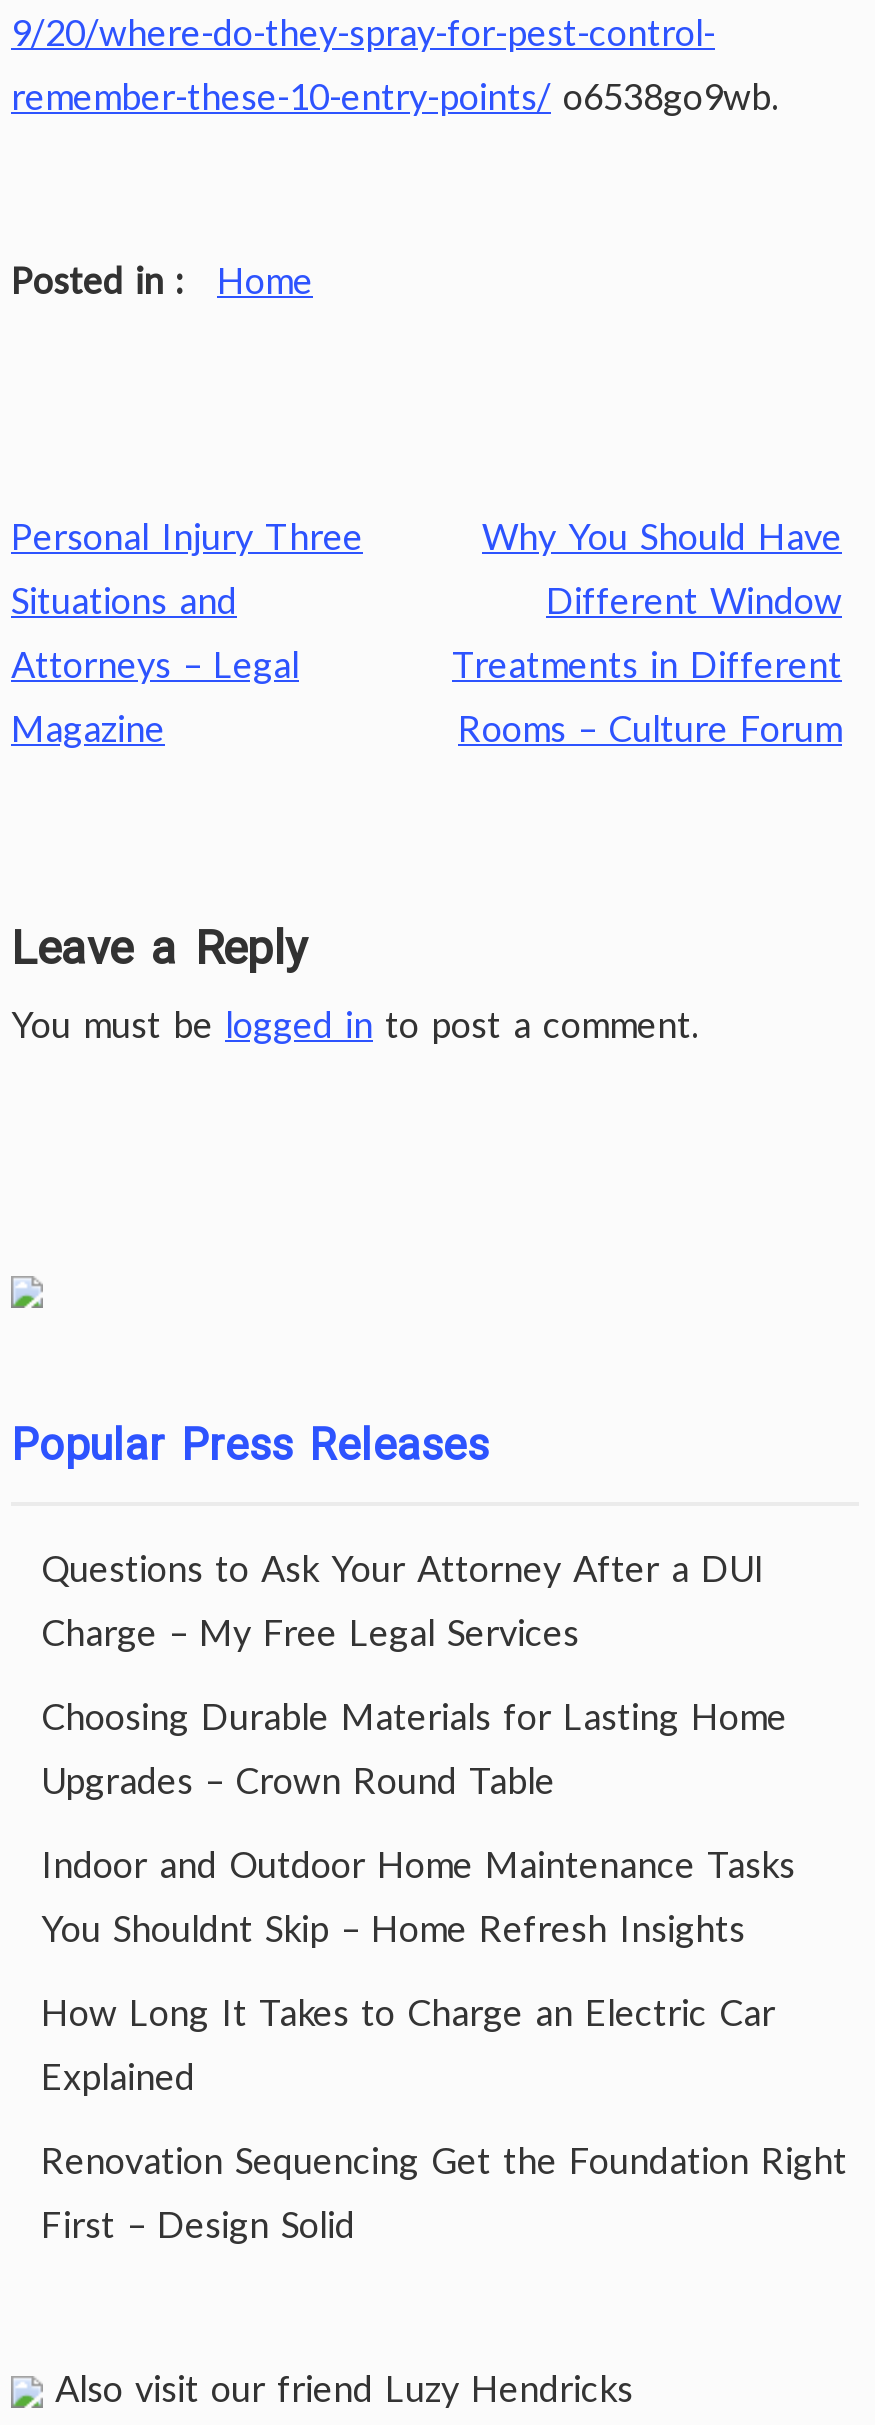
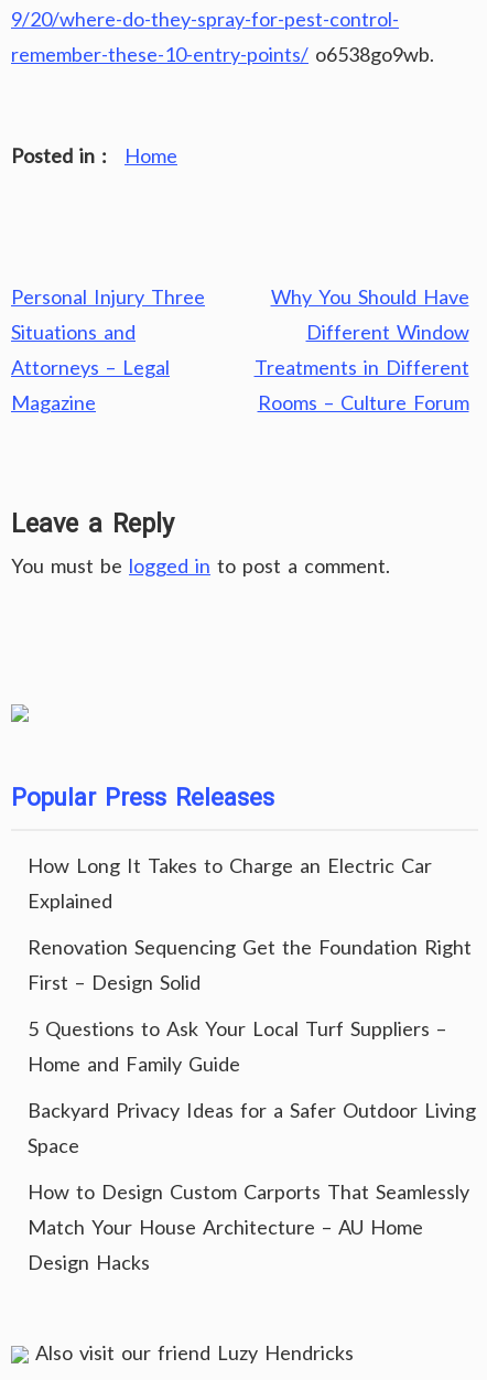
[41,1546,795,1950] Questions to Ask Your Attorney After a DUI | Charge – My Free Legal Services | Choosing Durable Materials for Lasting Home | Upgrades – Crown Round Table | Indoor and Outdoor Home Maintenance Tasks | You Shouldnt Skip – Home Refresh Insights -> none
moved [41,1990,847,2246] -> [28,853,472,994]: How Long It Takes to Charge an Electric Car | Explained | Renovation Sequencing Get the Foundation Right | First – Design Solid
none -> [28,1016,476,1274] 5 Questions to Ask Your Local Turf Suppliers – | Home and Family Guide | Backyard Privacy Ideas for a Safer Outdoor Living | Space | How to Design Custom Carports That Seamlessly | Match Your House Architecture – AU Home | Design Hacks

